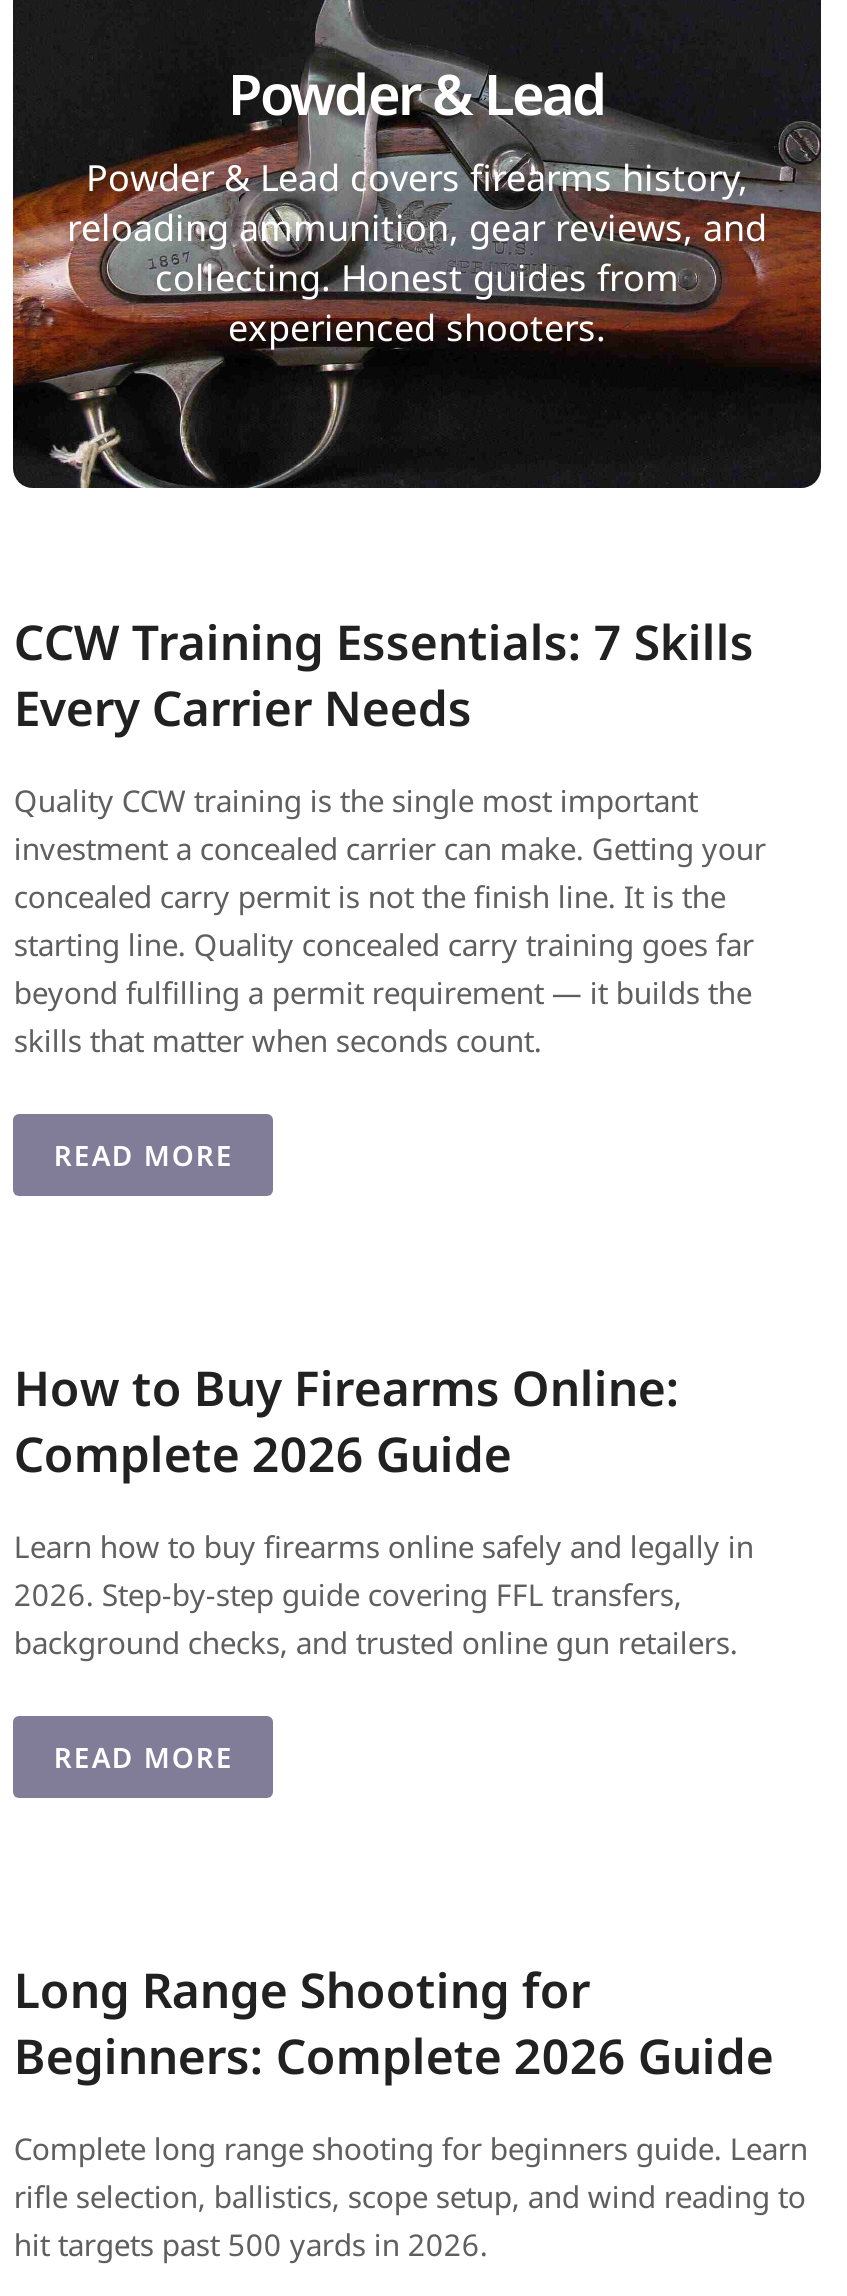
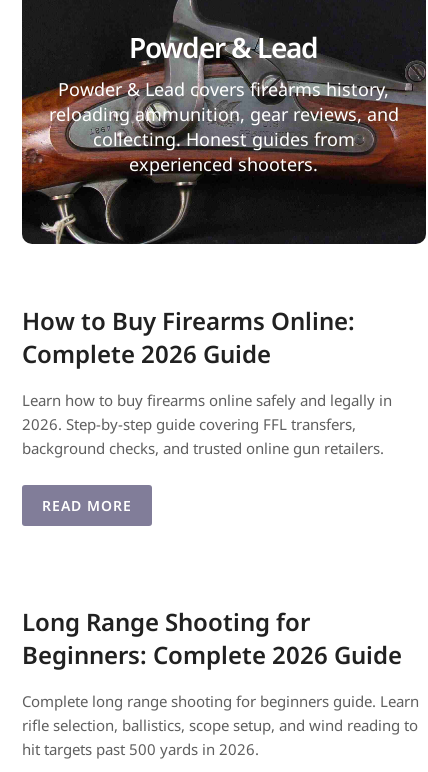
[14,609,766,1175] CCW Training Essentials: 7 Skills | Every Carrier Needs | Quality CCW training is the single most important | investment a concealed carrier can make. Getting your | concealed carry permit is not the finish line. It is the | starting line. Quality concealed carry training goes far | beyond fulfilling a permit requirement — it builds the | skills that matter when seconds count. | READ MORE -> none

